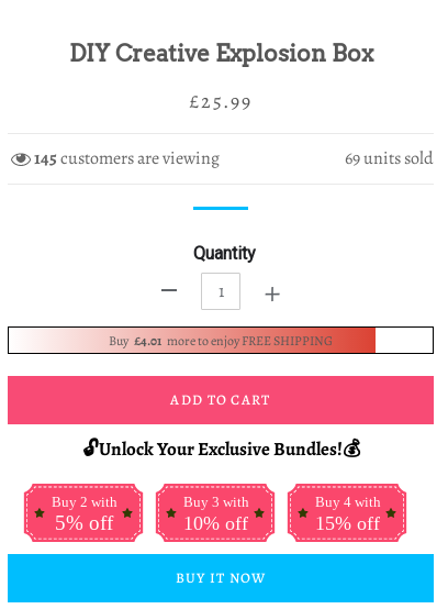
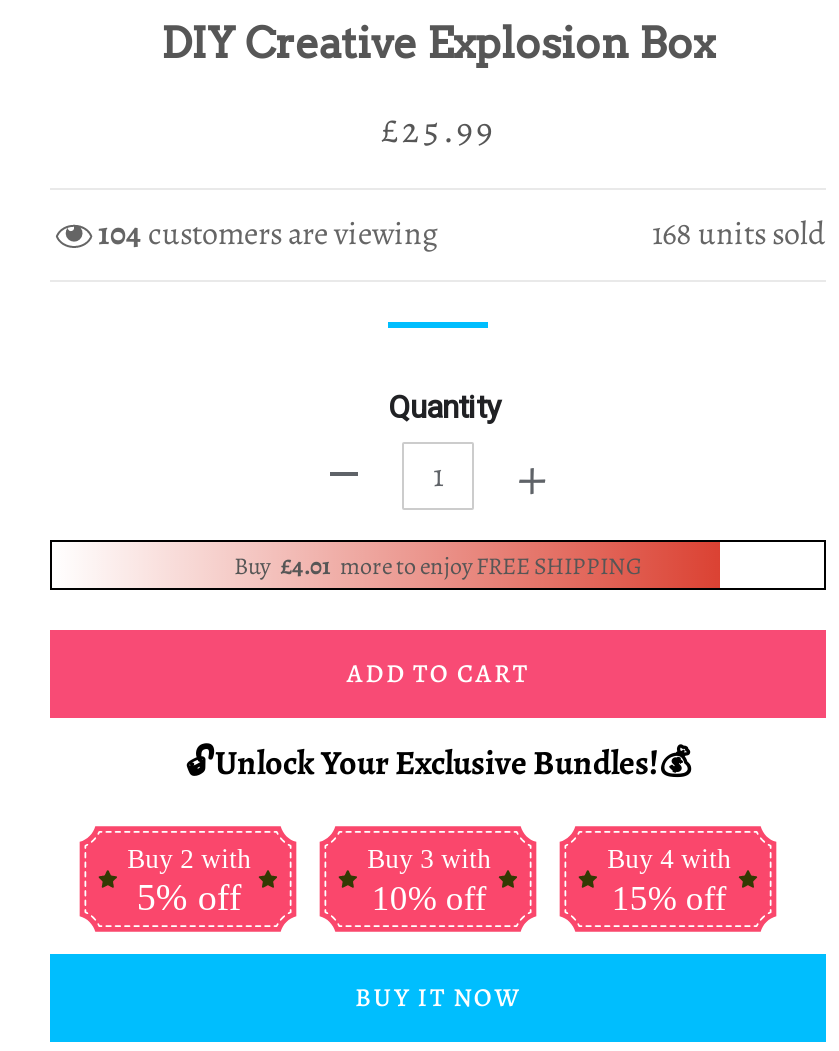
[34,146,220,170] 145 customers are viewing -> [98,212,438,256] 104 customers are viewing
[345,146,434,170] 69 units sold -> [652,212,826,256] 168 units sold

